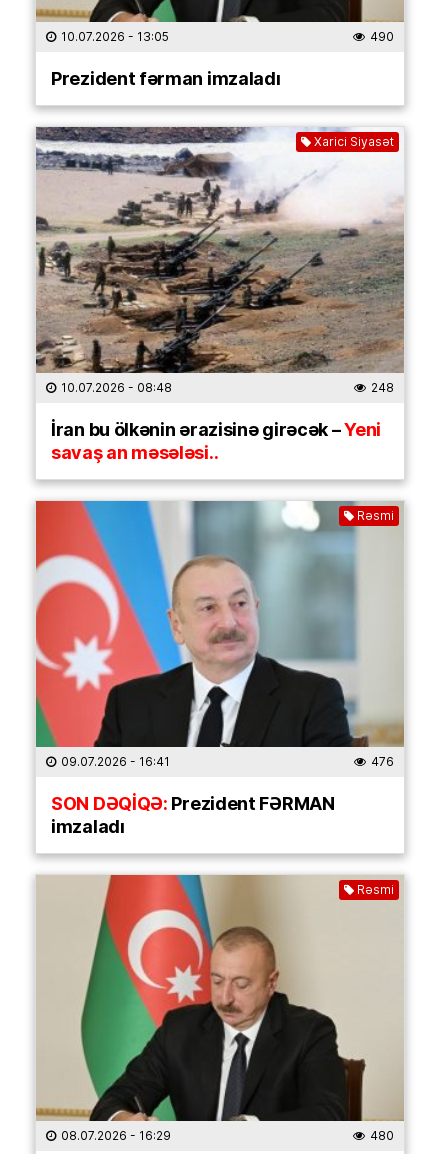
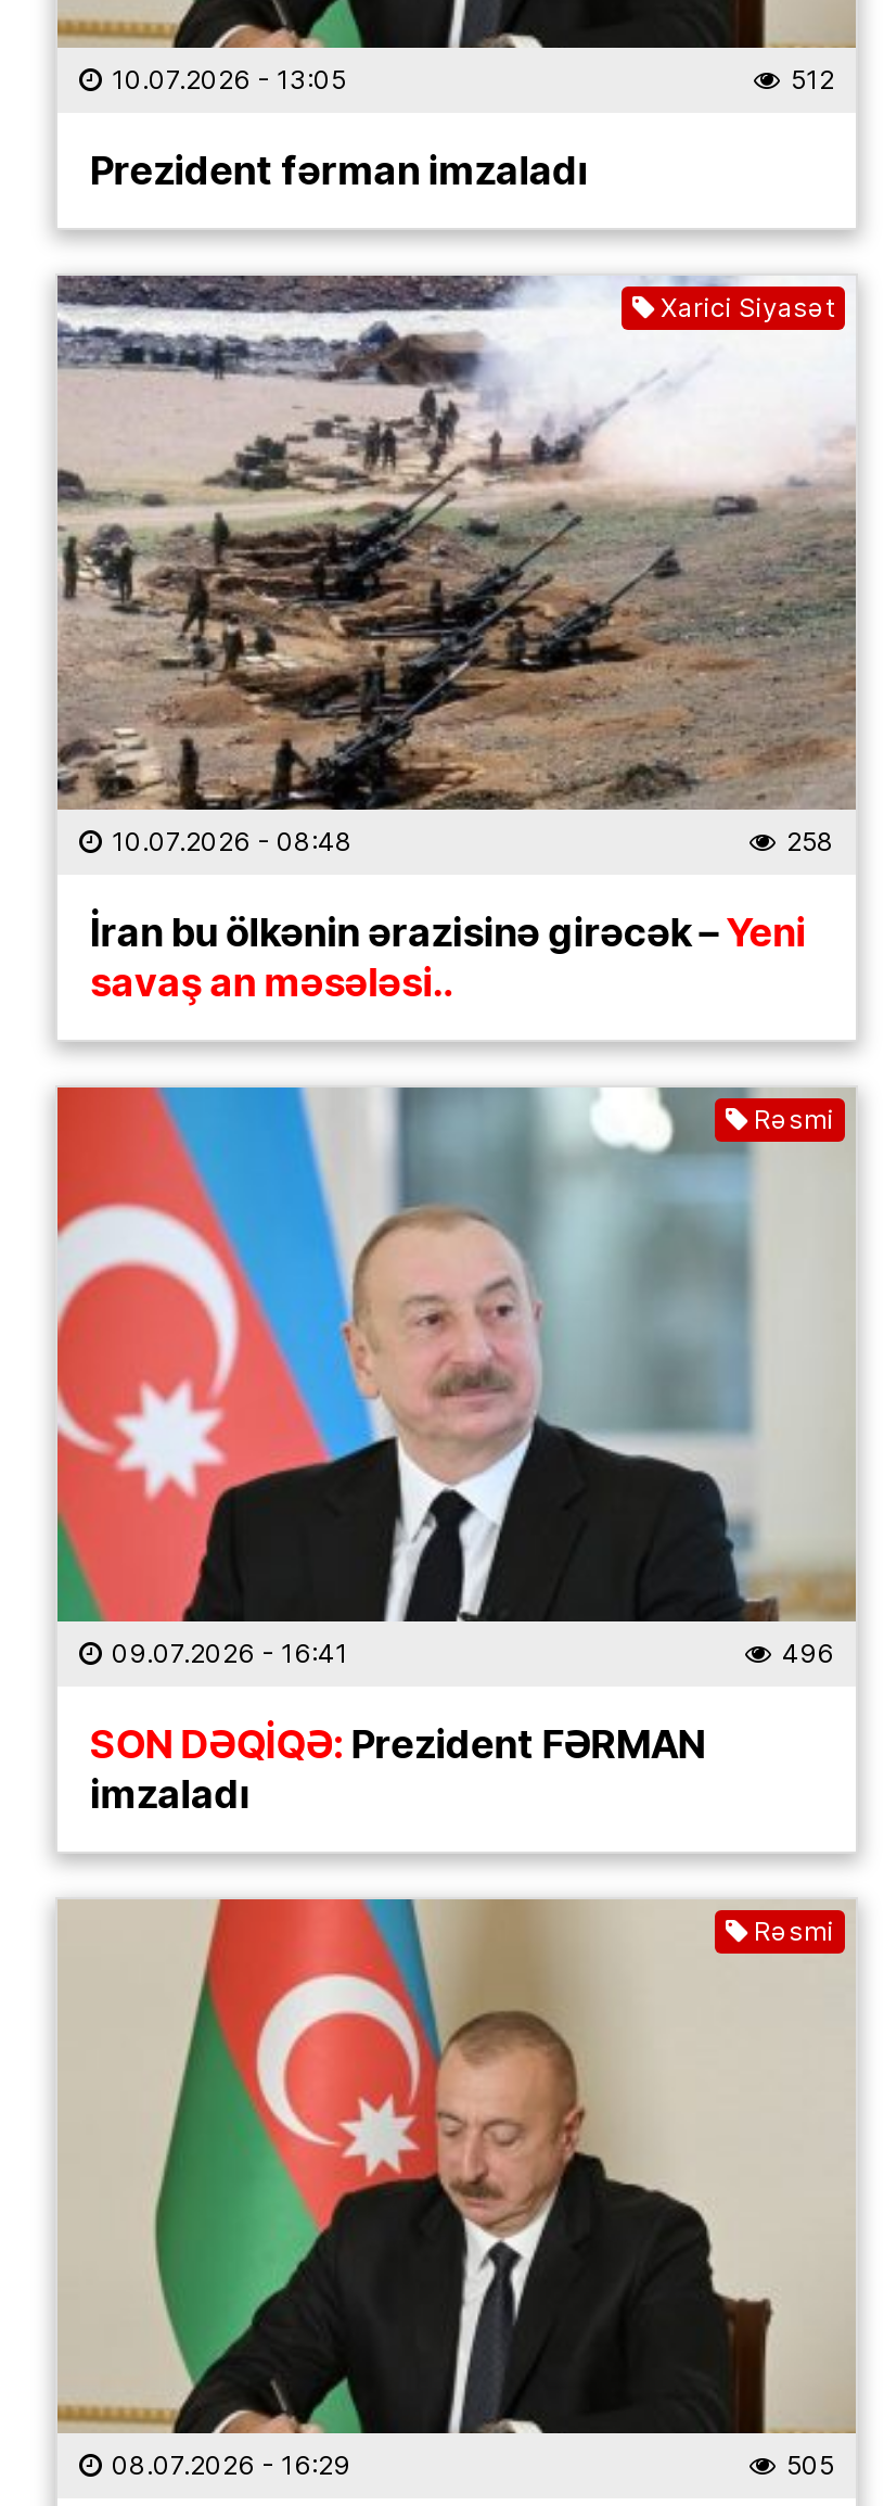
[370,28,394,45] 490 -> [791,61,834,98] 512
[371,379,394,396] 248 -> [786,823,834,860] 258
[371,753,394,770] 476 -> [782,1635,834,1672] 496
[370,1127,394,1144] 480 -> [786,2447,834,2483] 505

